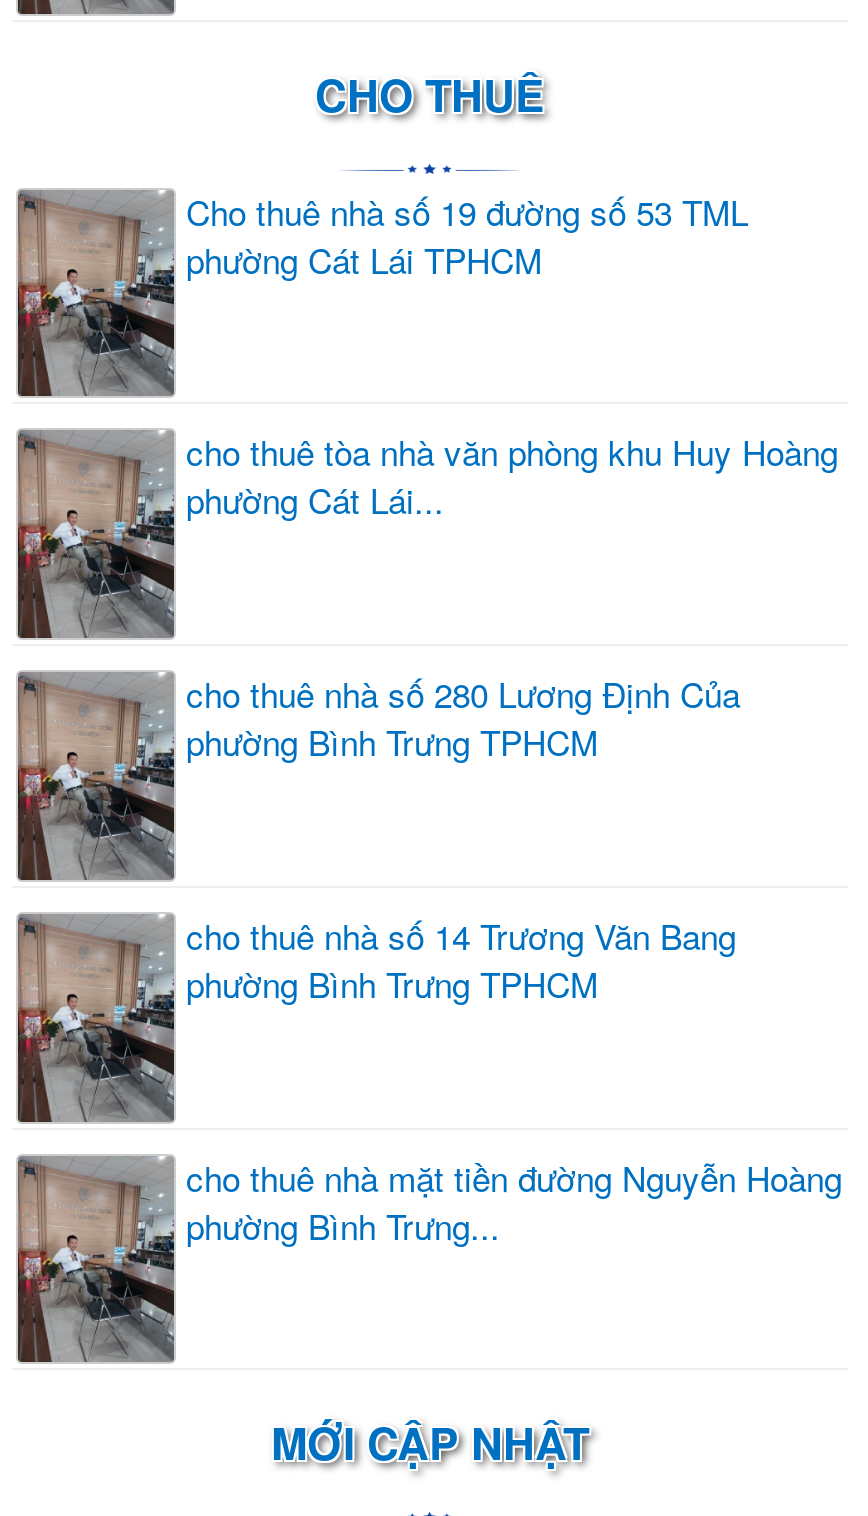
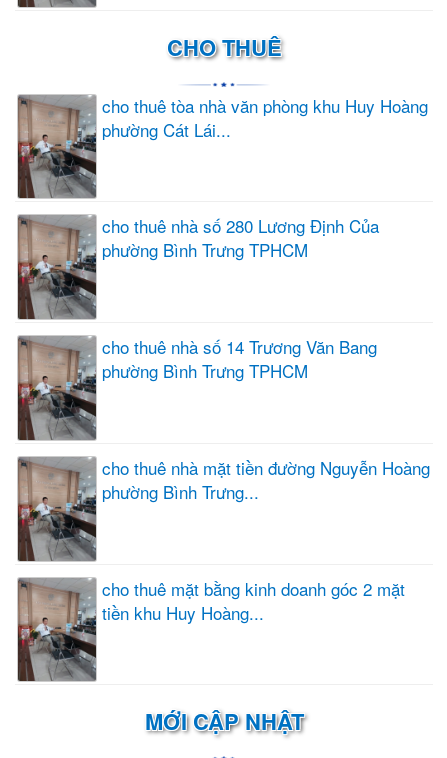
[186,185,748,283] Cho thuê nhà số 19 đường số 53 TML | phường Cát Lái TPHCM -> none
moved [16,427,842,1249] -> [17,93,430,504]: [image] | cho thuê tòa nhà văn phòng khu Huy Hoàng | phường Cát Lái... | ... | cho thuê nhà mặt tiền đường Nguyễn Hoàng | phường Bình Trưng...
moved [16,1156,180,1364] -> [17,457,99,561]: [image]
none -> [102,575,405,624] cho thuê mặt bằng kinh doanh góc 2 mặt | tiền khu Huy Hoàng...

